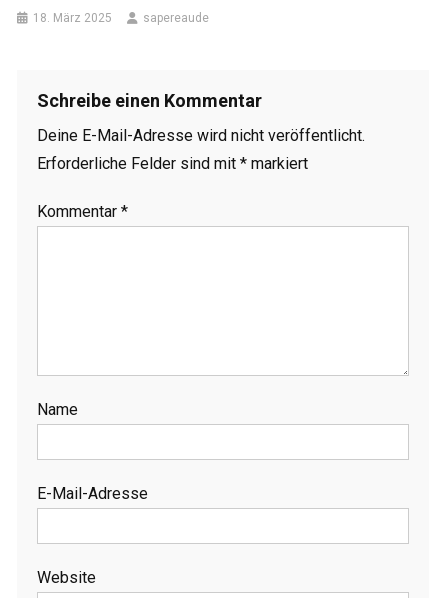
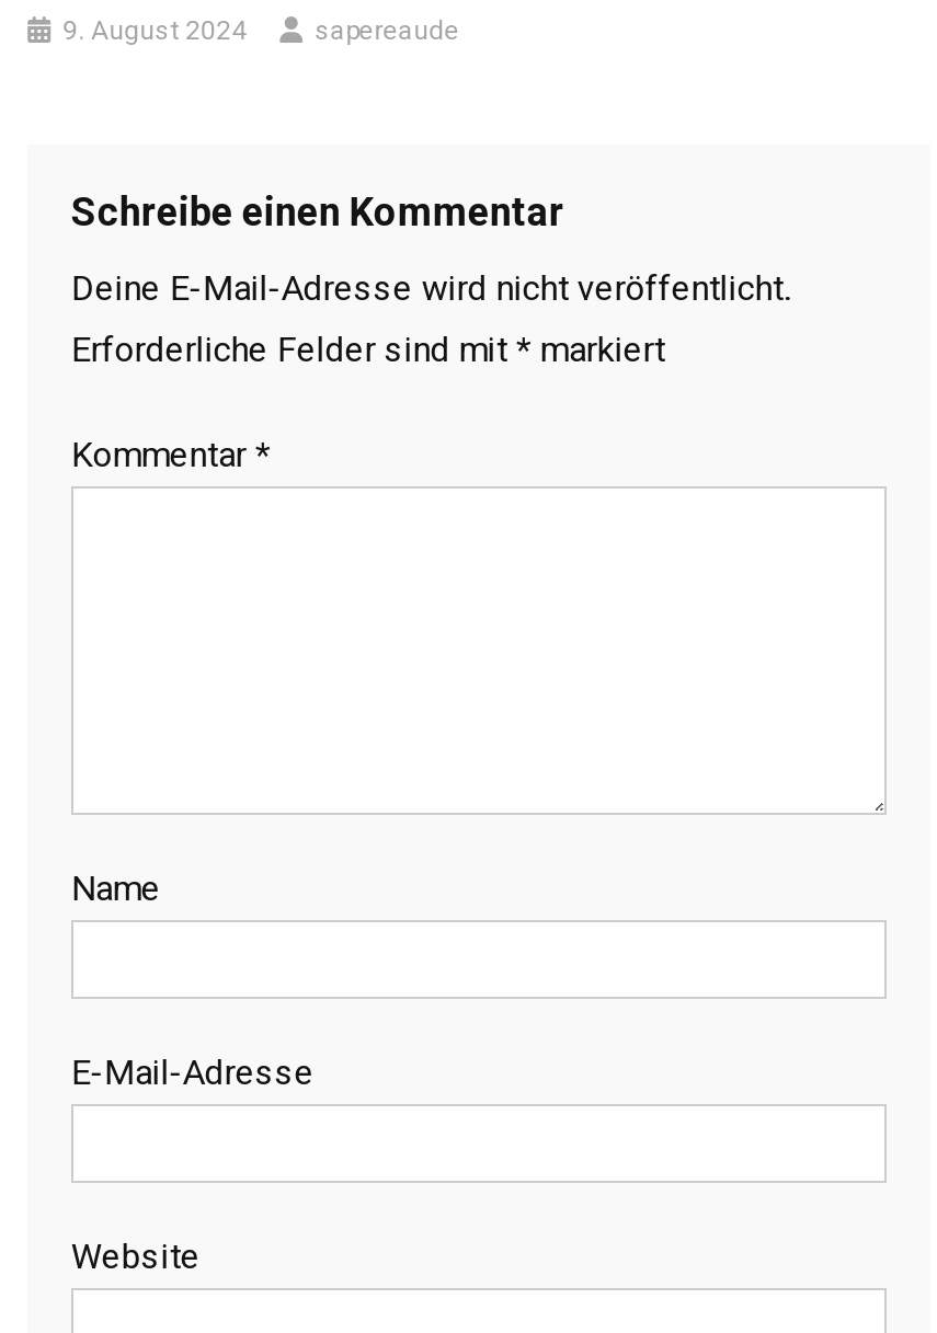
[33,11,112,25] 18. März 2025 -> [63,15,247,45] 9. August 2024

